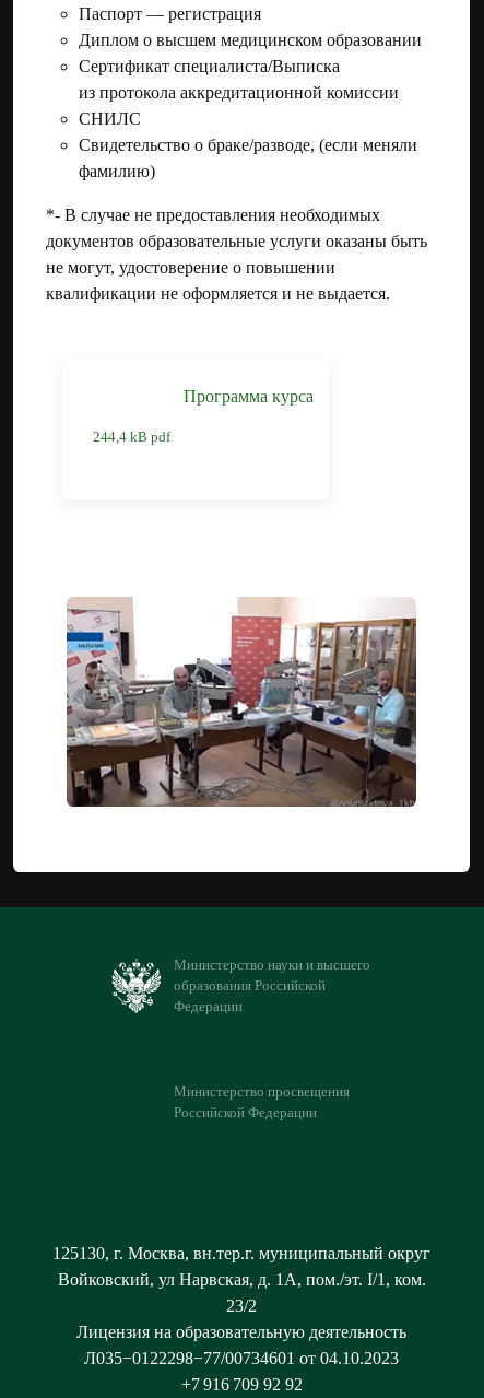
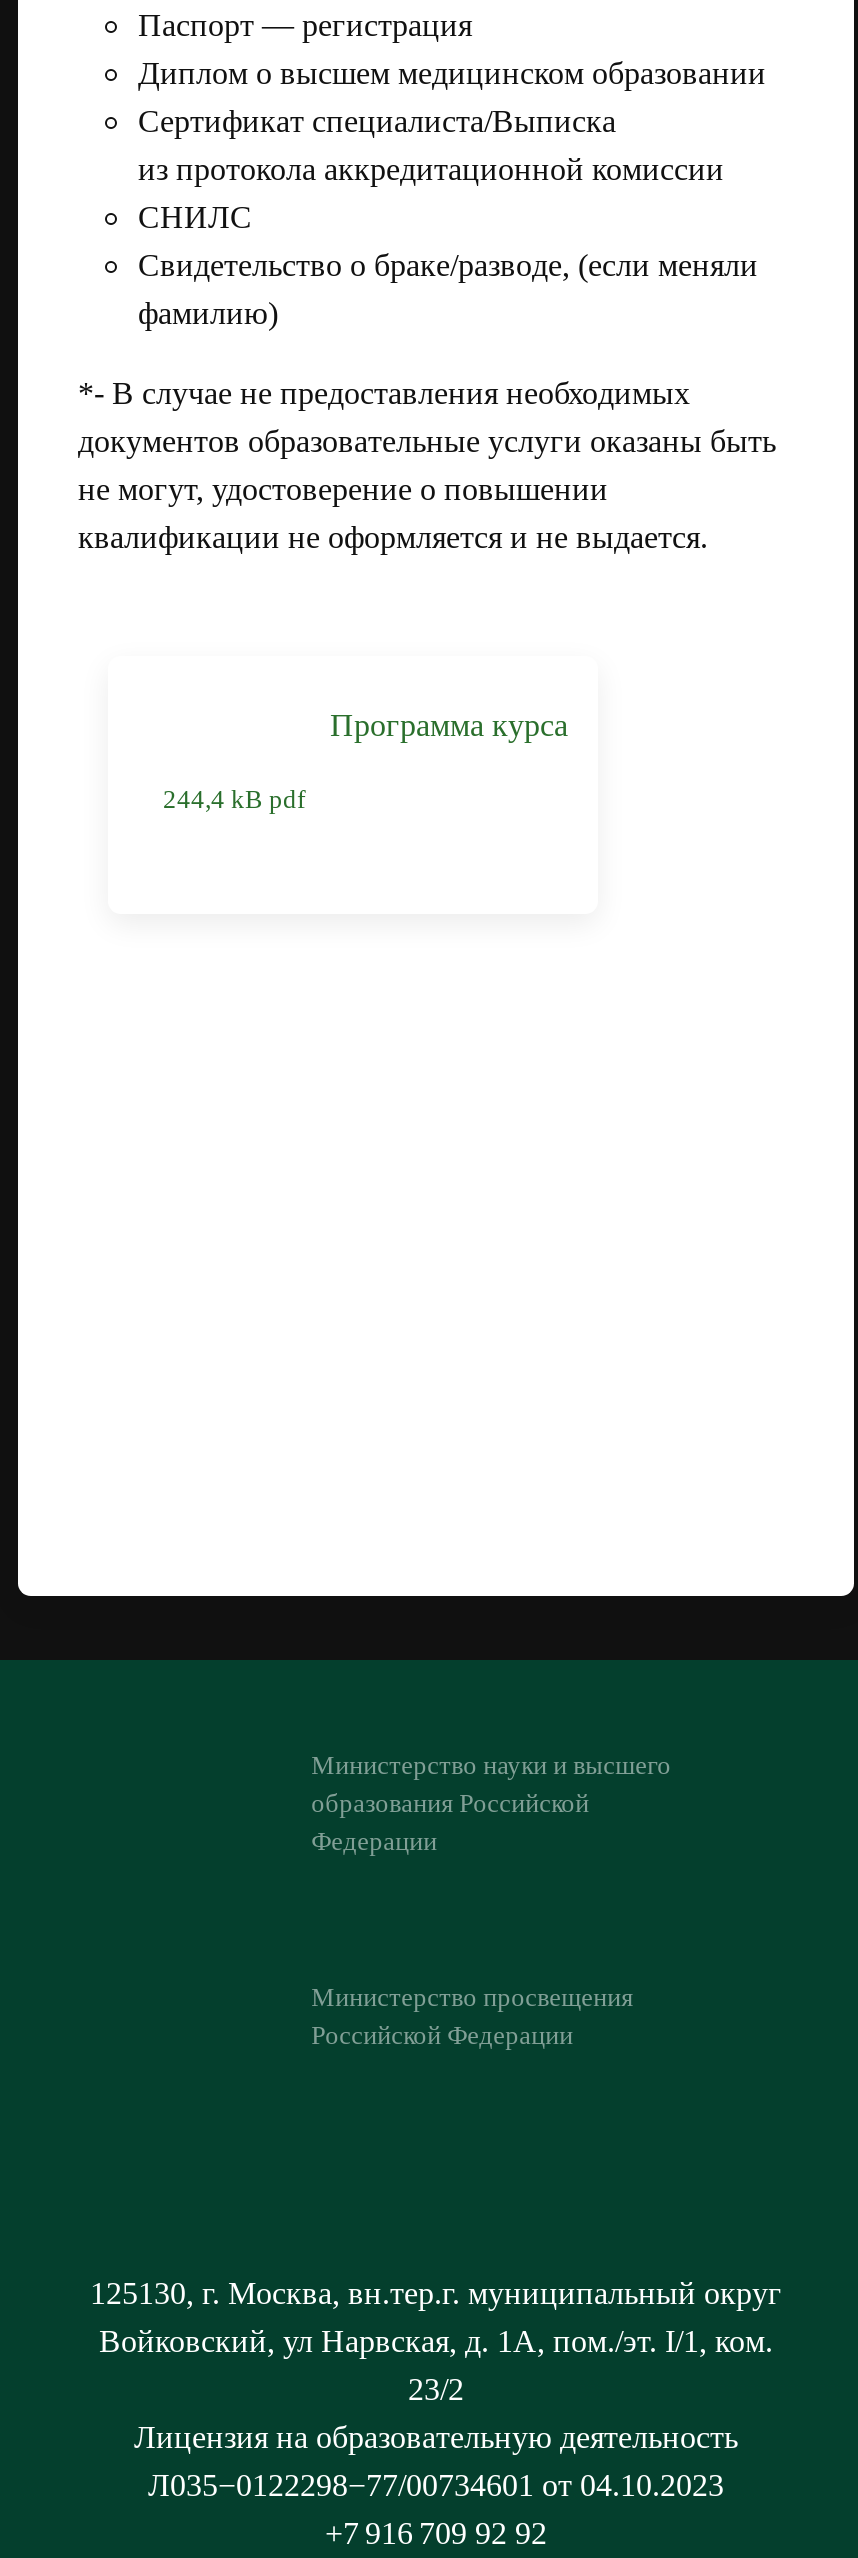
[66,597,417,808] [image] -> none
[111,959,162,1013] [image] -> none

